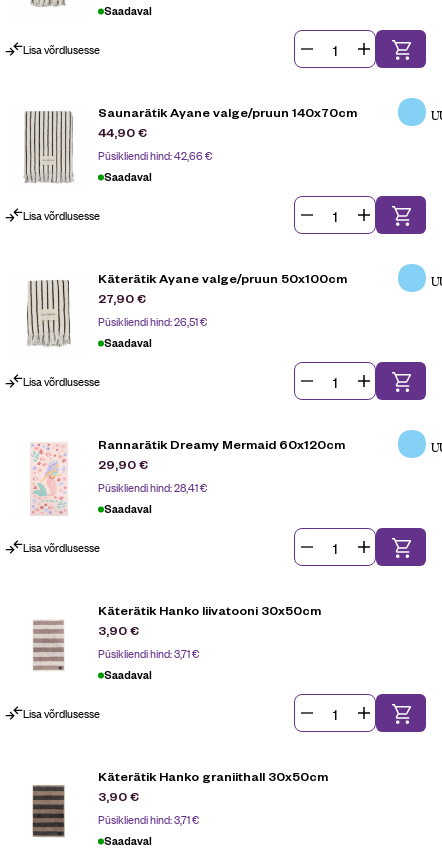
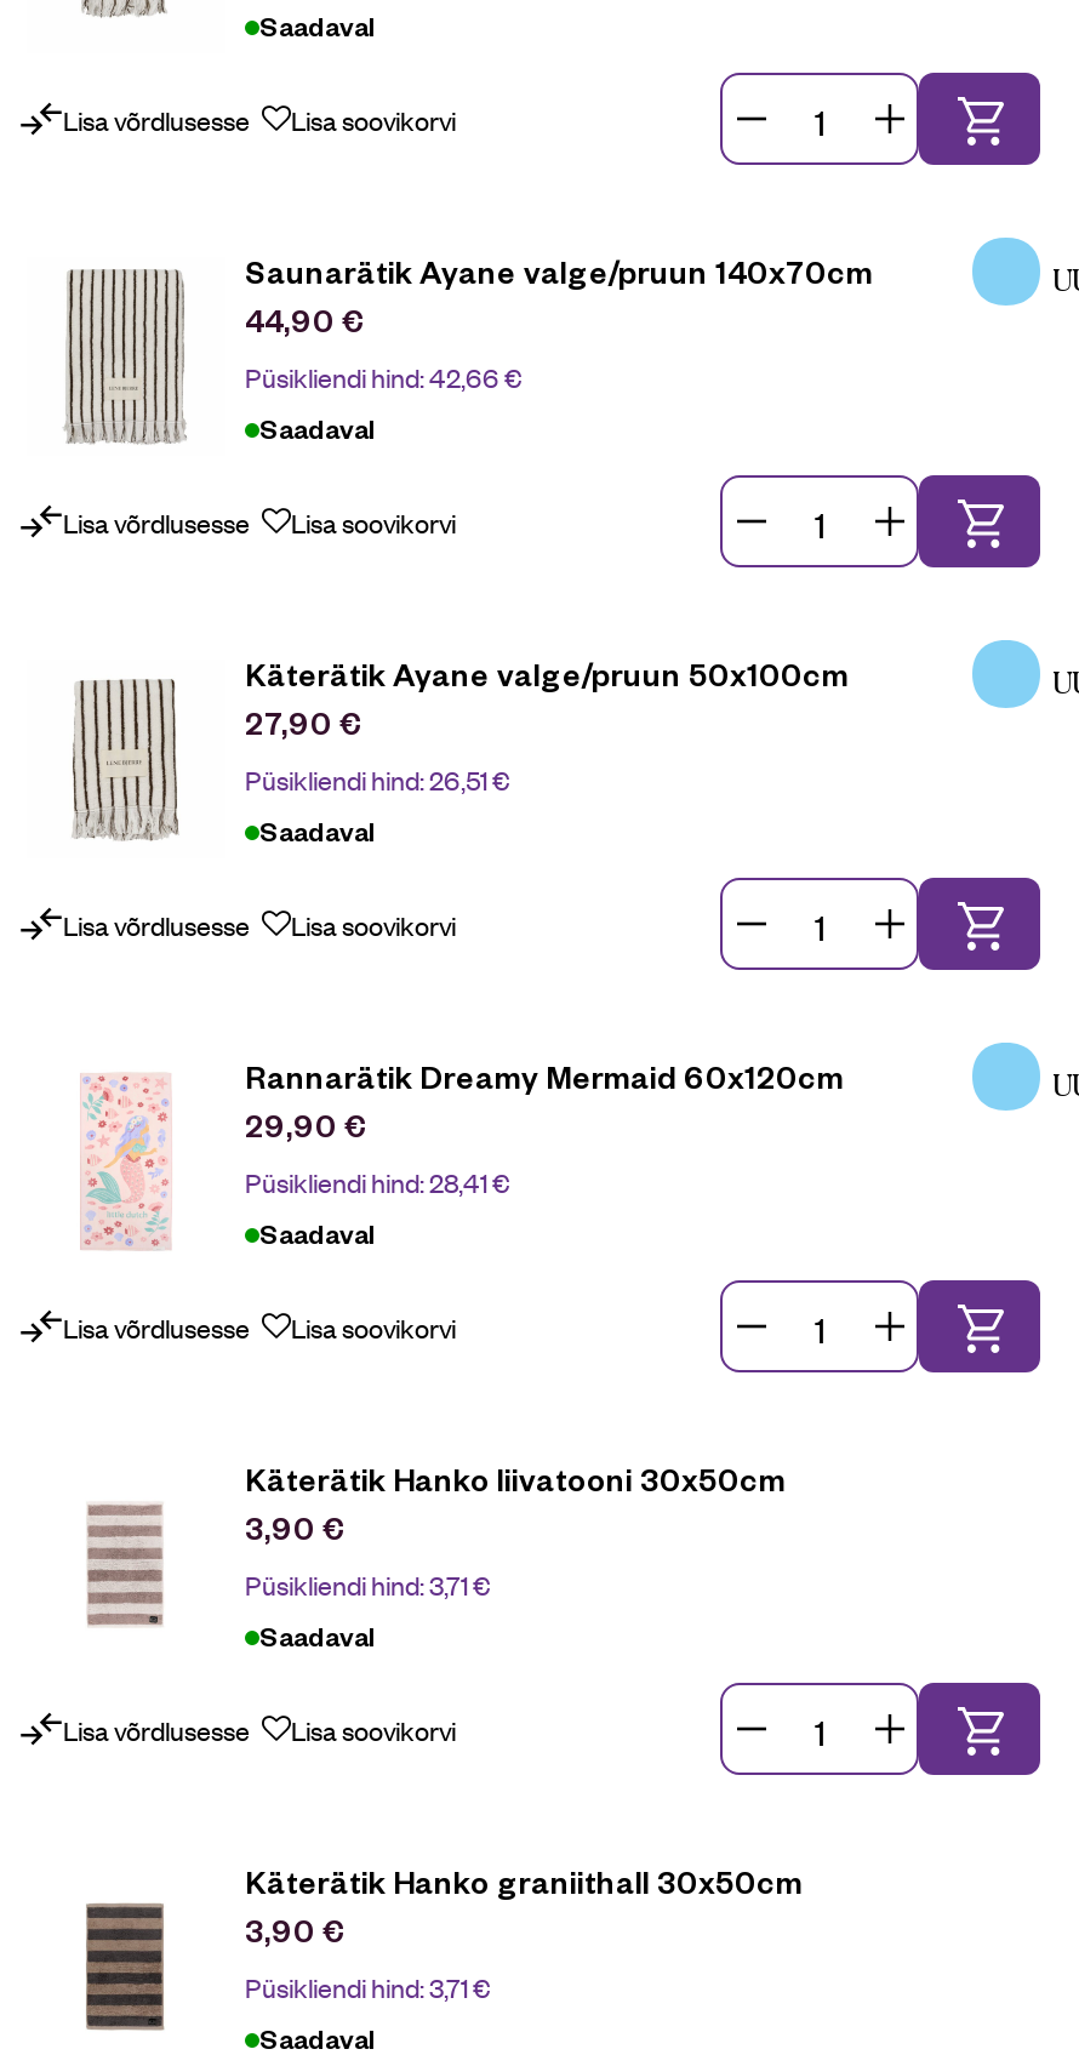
none -> [291,96,456,139] Lisa soovikorvi
none -> [291,498,456,542] Lisa soovikorvi
none -> [291,901,456,944] Lisa soovikorvi
none -> [291,1303,456,1347] Lisa soovikorvi
none -> [291,1706,456,1750] Lisa soovikorvi

